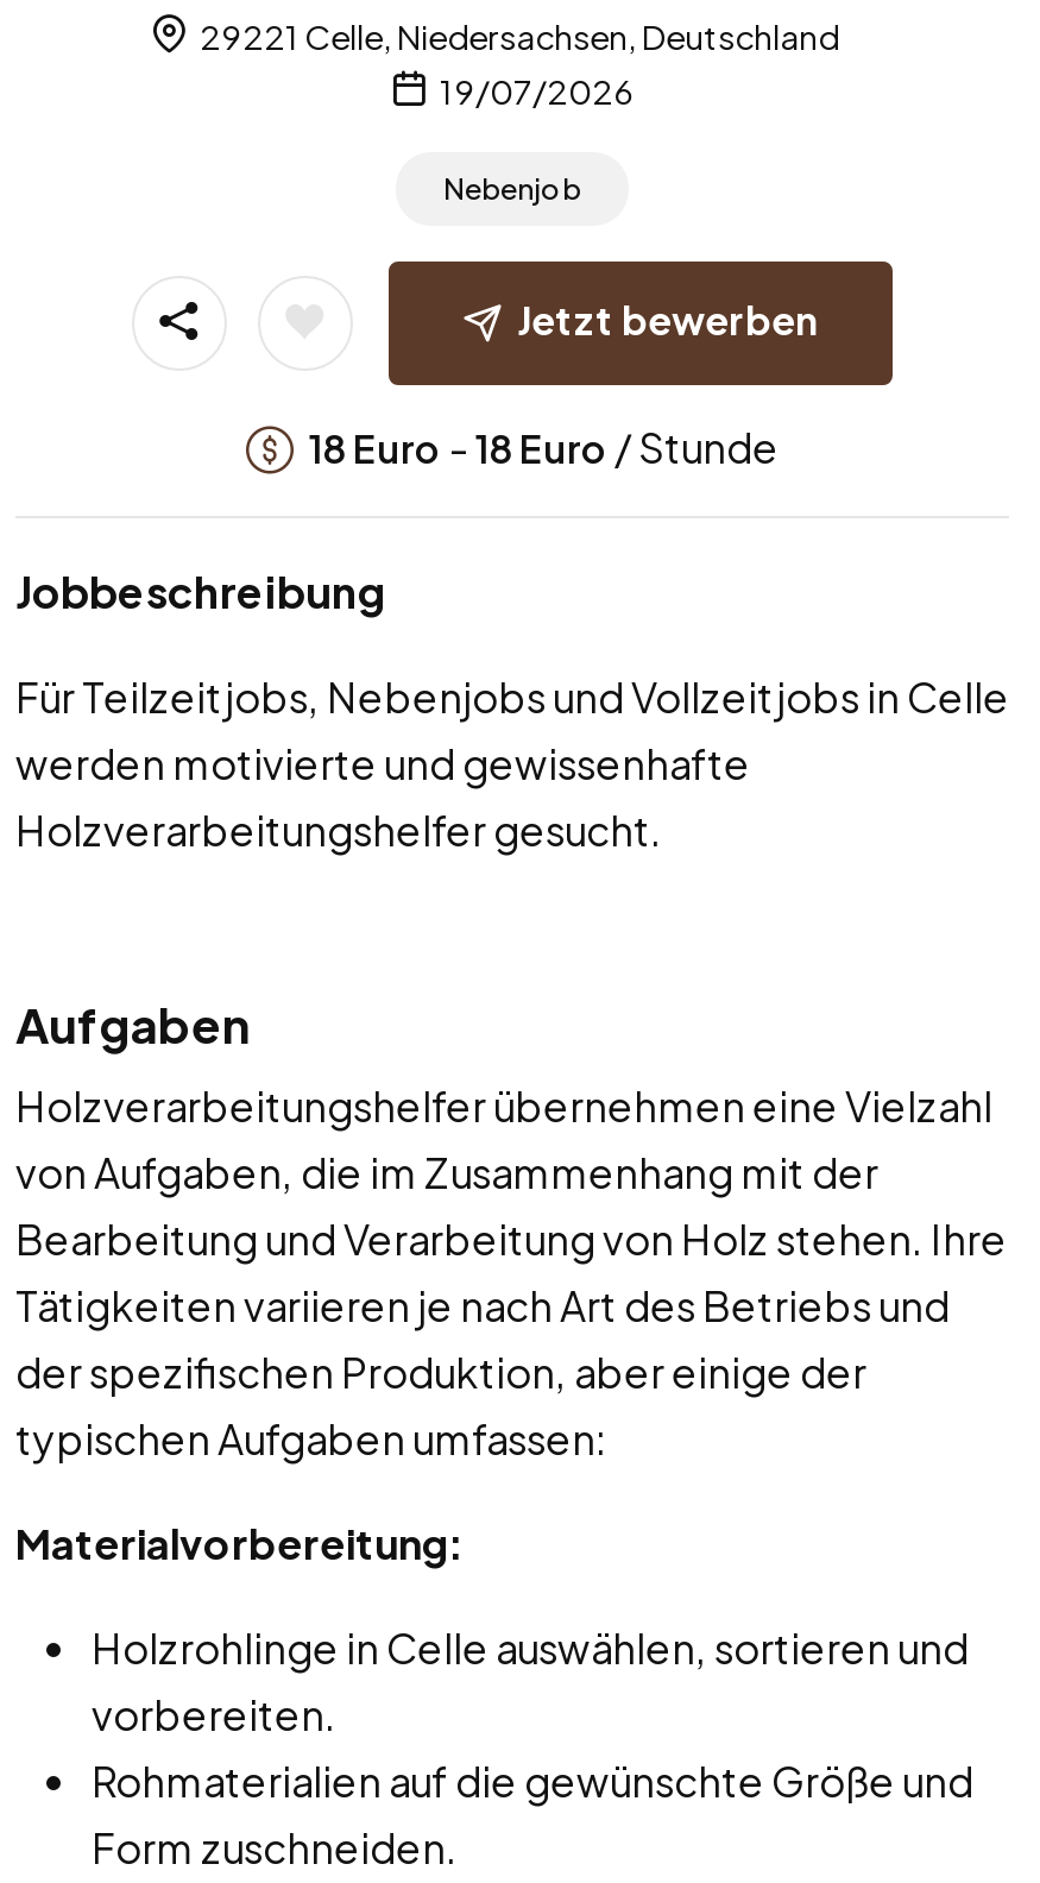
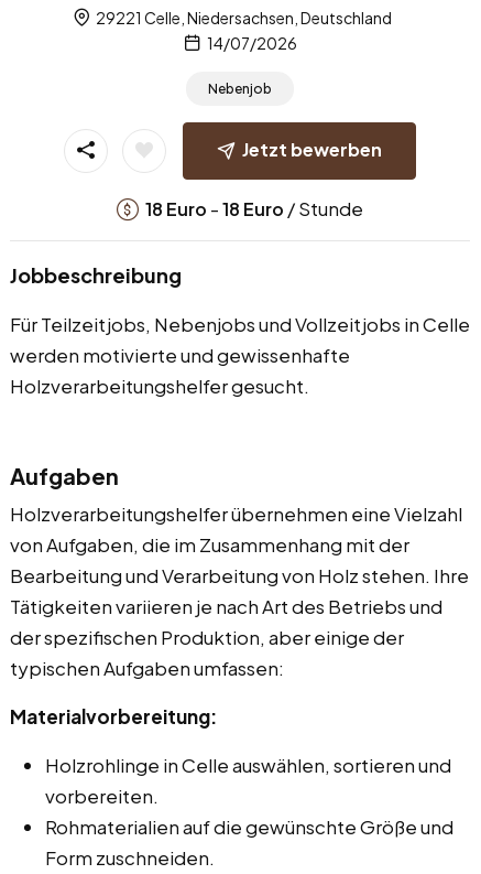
[435,70,635,112] 19/07/2026 -> [204,33,297,53] 14/07/2026

